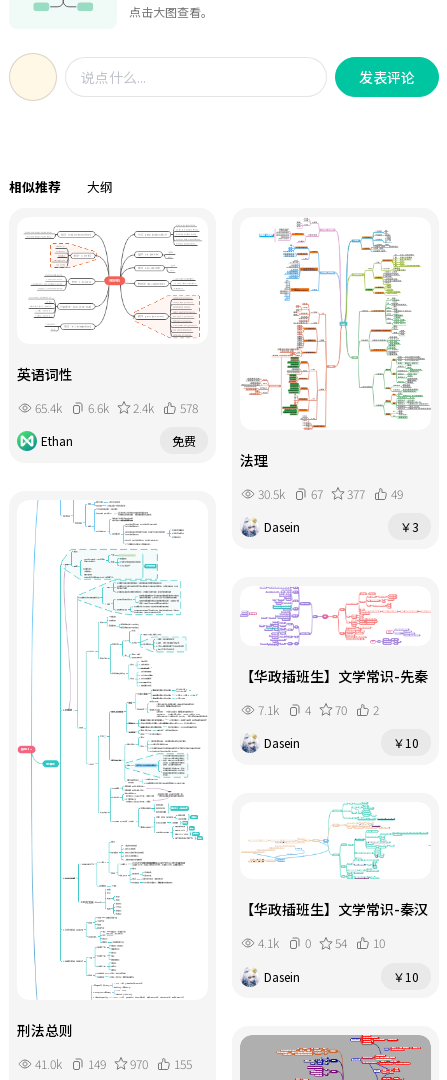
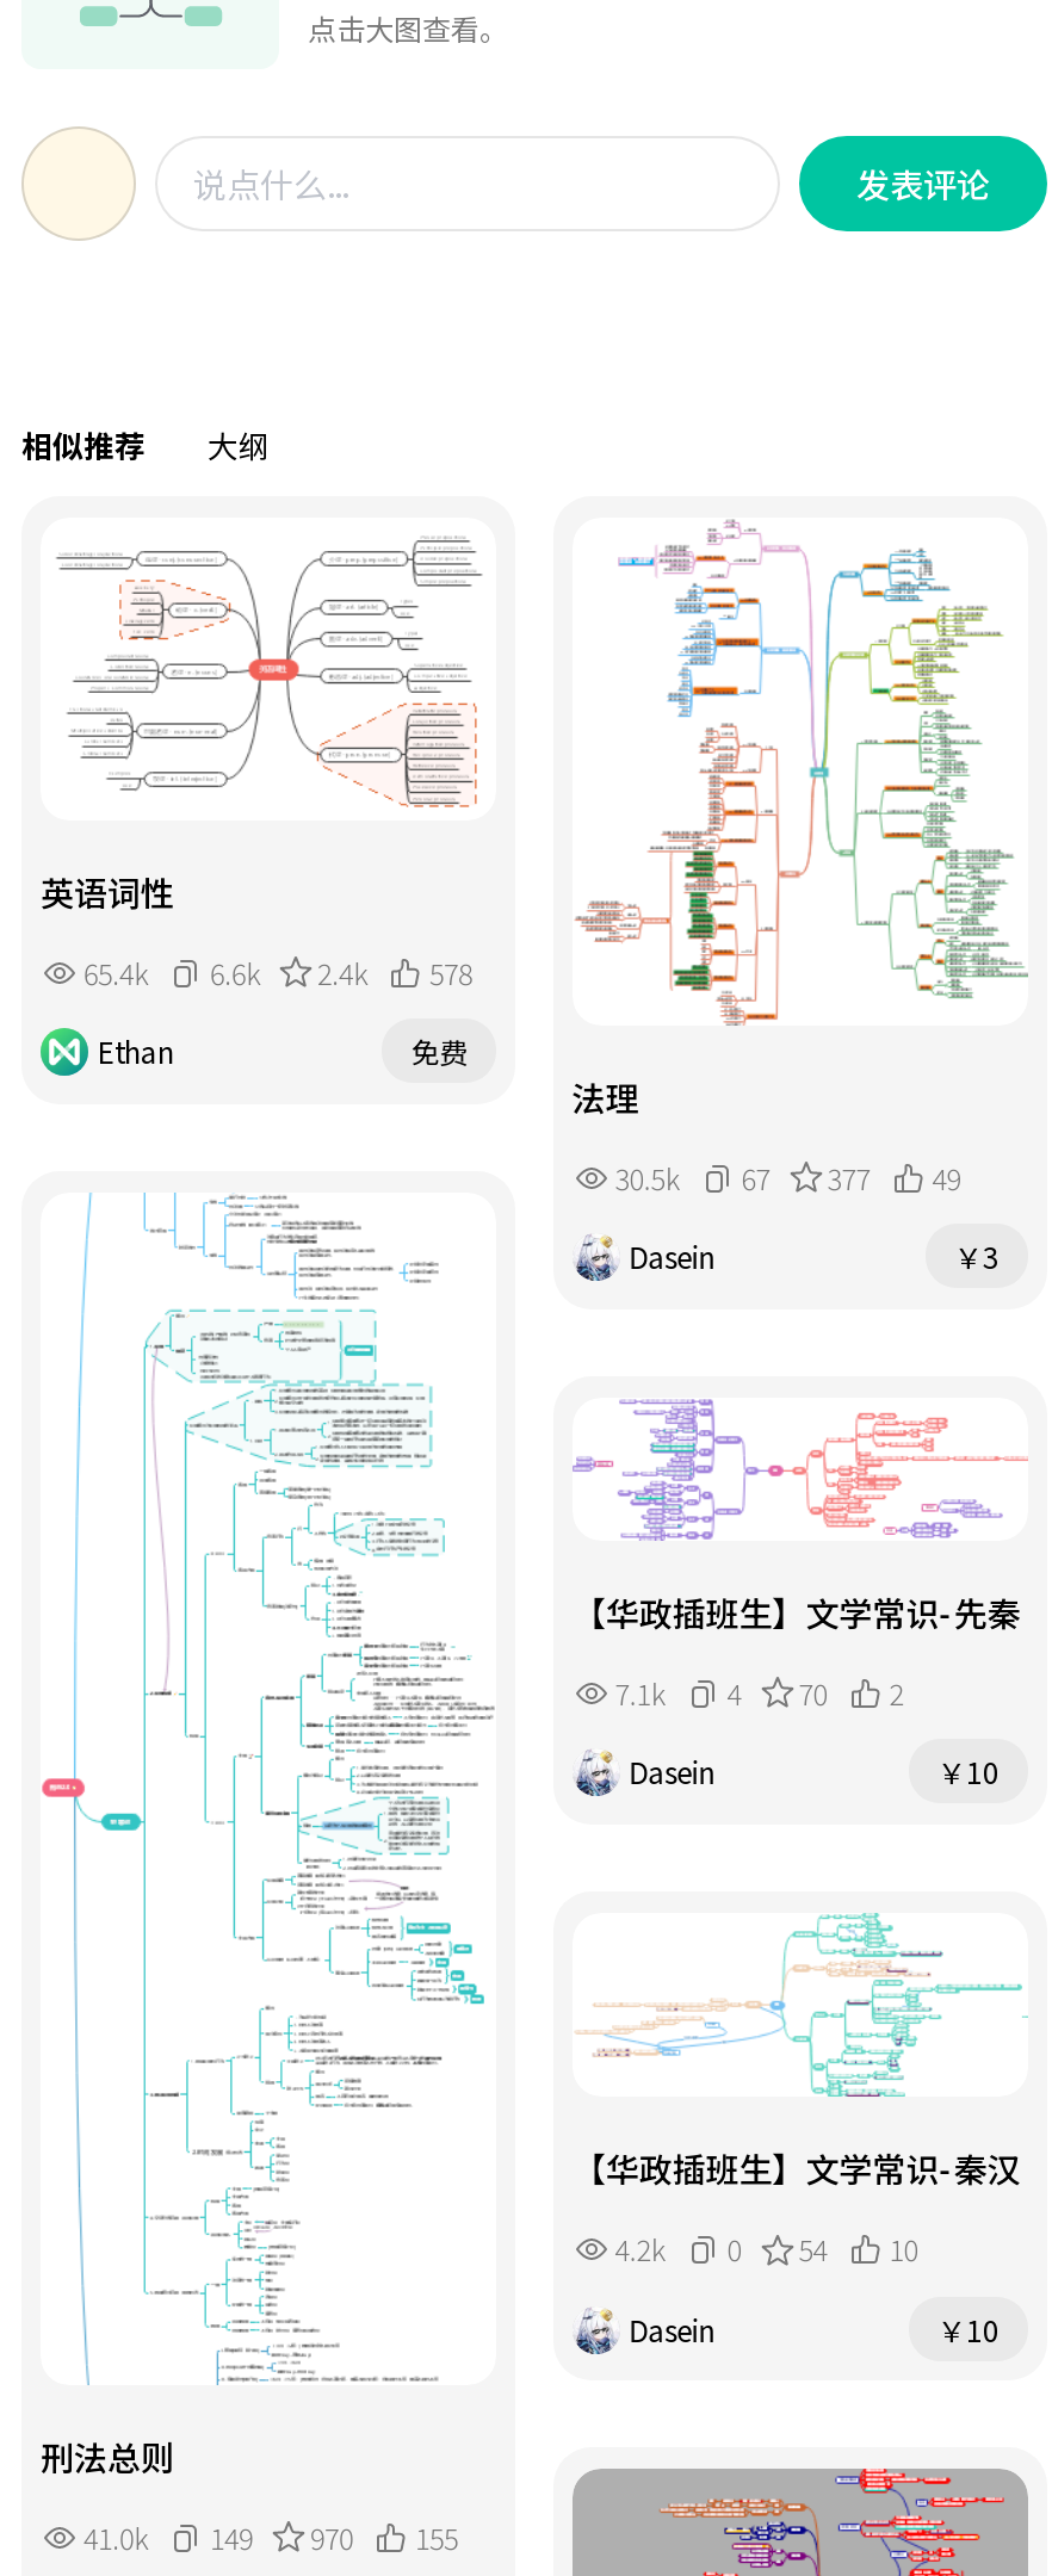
[258,934,385,951] 4.1k 0 54 10 -> [615,2228,918,2268] 4.2k 0 54 10

